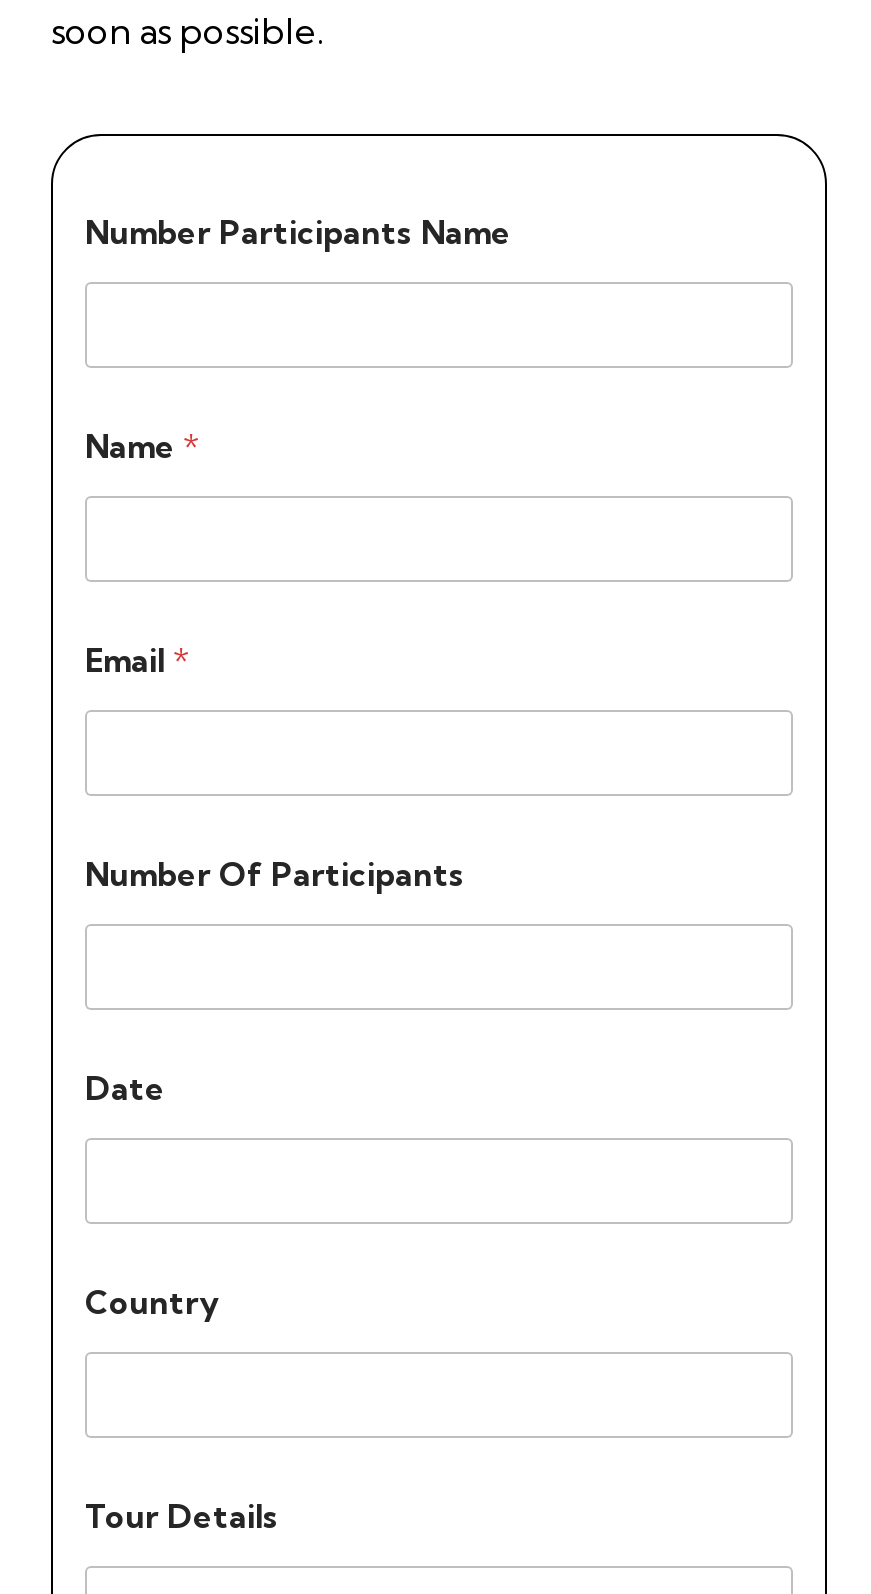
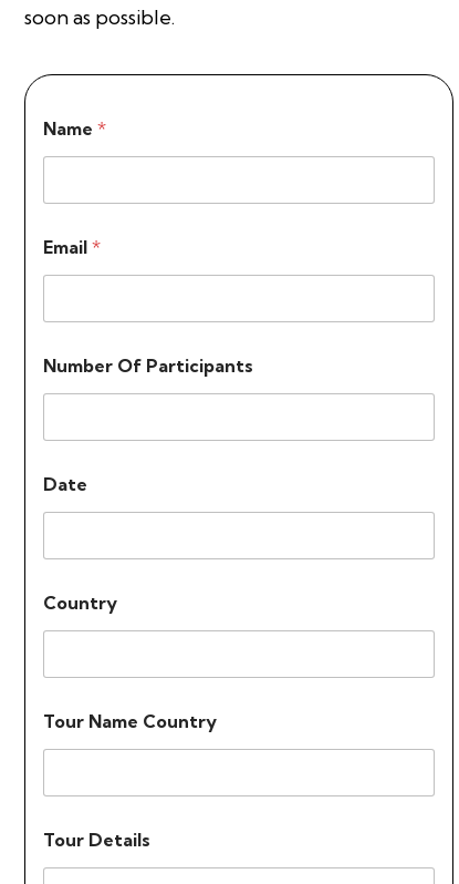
[85,212,511,252] Number Participants Name -> none
moved [85,426,465,1322] -> [43,117,253,614]: Name * | Email * | Number Of Participants | Date | Country
none -> [43,710,217,732] Tour Name Country

